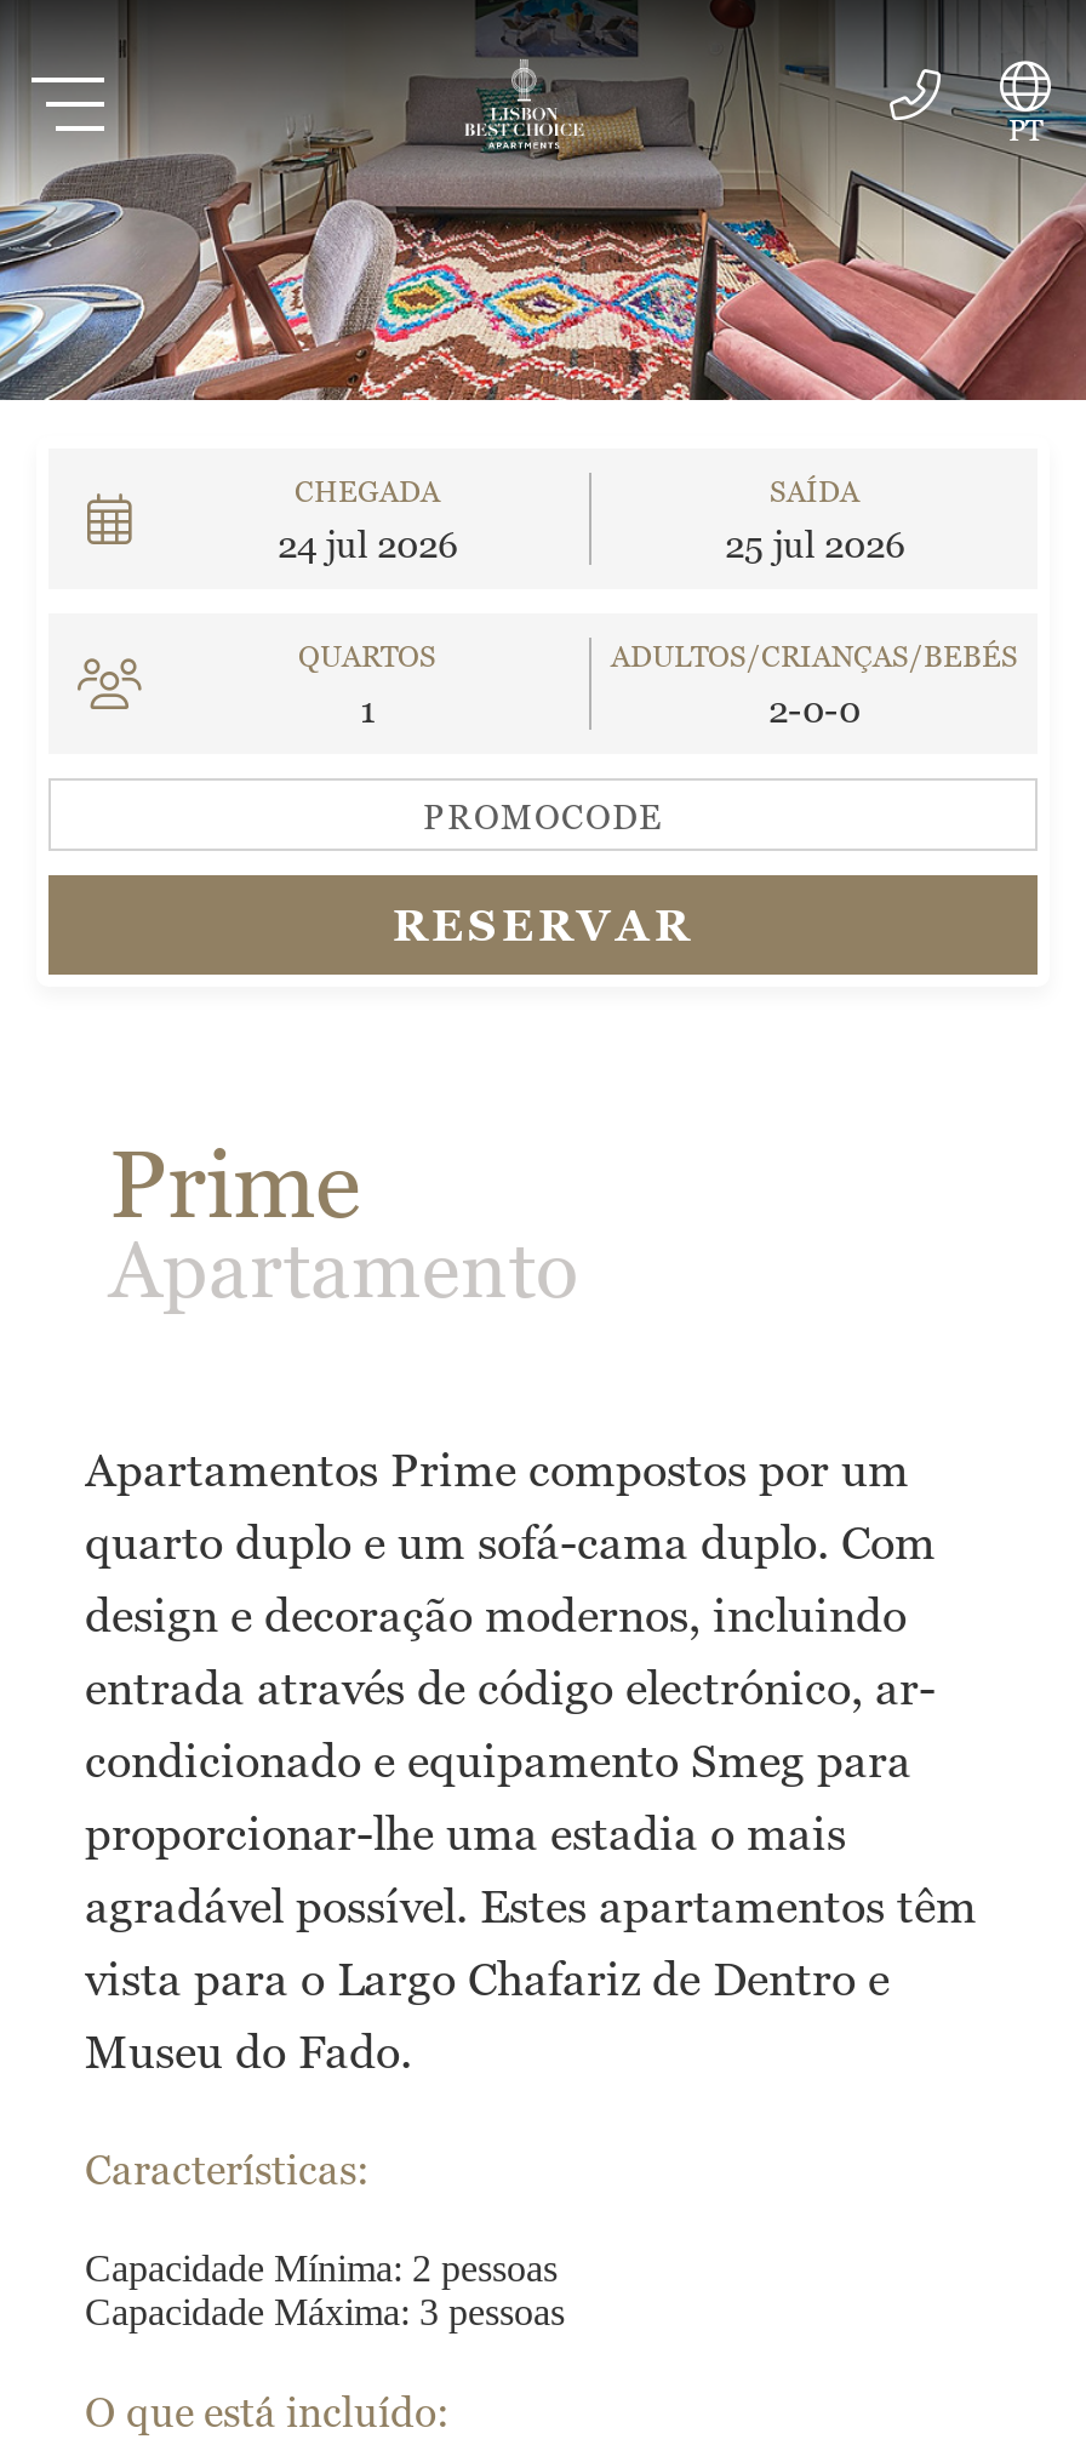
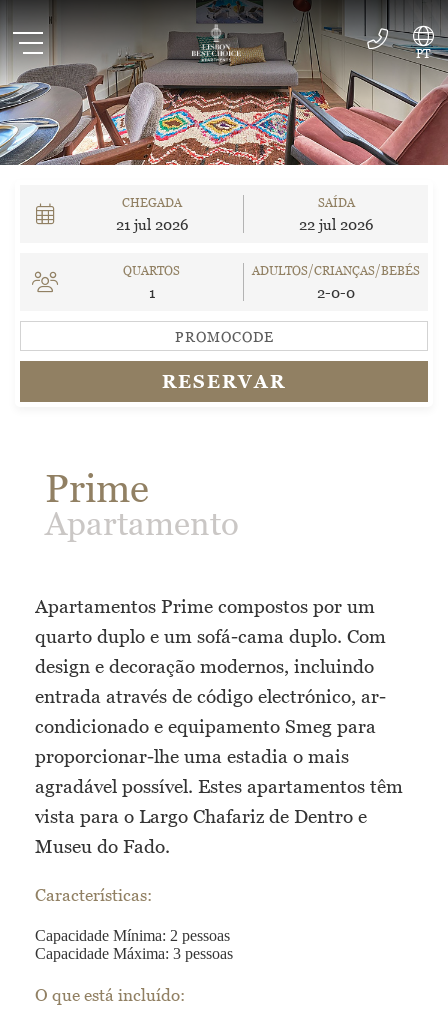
[278,521,457,565] 24 jul 2026 -> [115,215,187,233] 21 jul 2026
[725,521,904,565] 25 jul 2026 -> [299,215,373,233] 22 jul 2026

